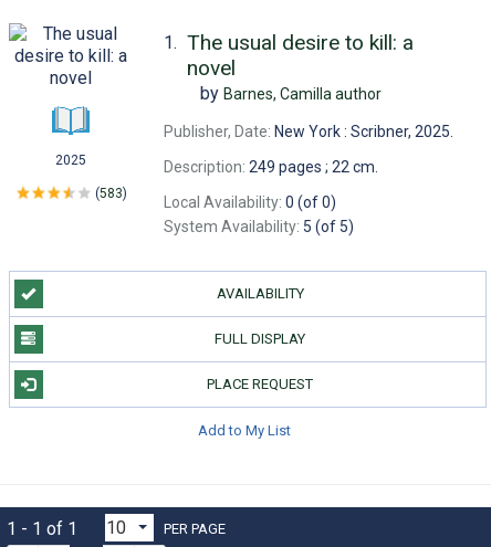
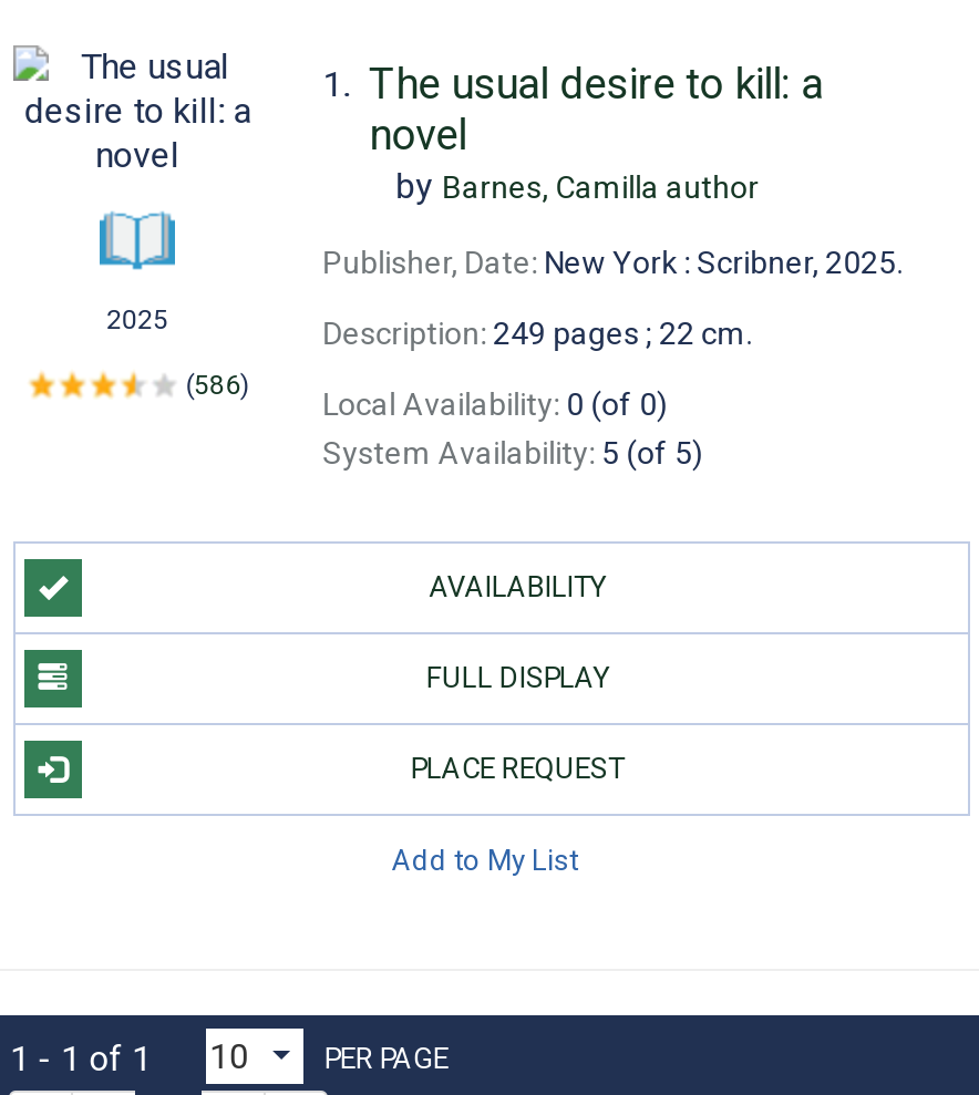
[91,185,127,201] (583) -> [179,370,250,401] (586)

